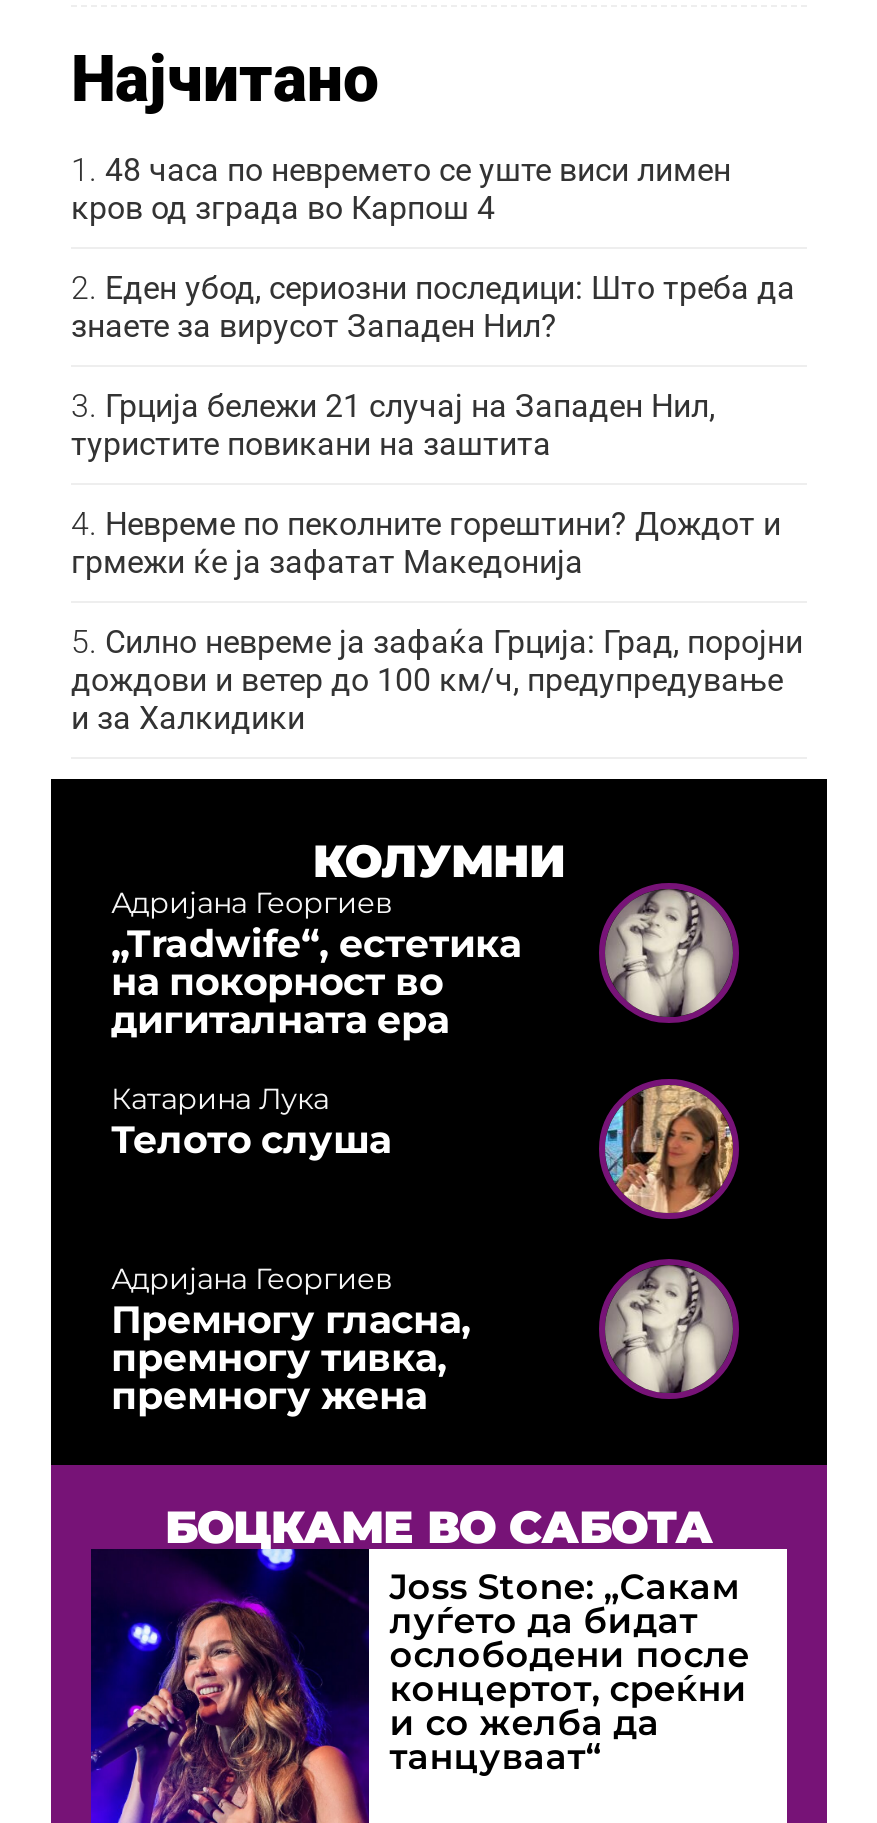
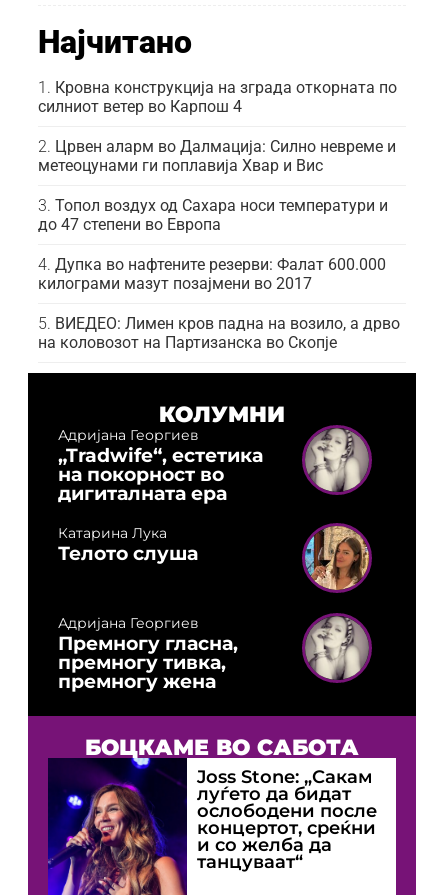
[71,151,731,227] 48 часа по невремето се уште виси лимен | кров од зграда во Карпош 4 -> [38,78,397,116] Кровна конструкција на зграда откорната по | силниот ветер во Карпош 4
[71,269,795,345] Еден убод, сериозни последици: Што треба да | знаете за вирусот Западен Нил? -> [38,137,396,175] Црвен аларм во Далмација: Силно невреме и | метеоцунами ги поплавија Хвар и Вис
[71,387,715,463] Грција бележи 21 случај на Западен Нил, | туристите повикани на заштита -> [38,196,388,234] Топол воздух од Сахара носи температури и | до 47 степени во Европа
[71,505,781,581] Невреме по пеколните горештини? Дождот и | грмежи ќе ја зафатат Македонија -> [38,255,386,293] Дупка во нафтените резерви: Фалат 600.000 | килограми мазут позајмени во 2017
[71,623,803,737] Силно невреме ја зафаќа Грција: Град, поројни | дождови и ветер до 100 км/ч, предупредување | и за Халкидики -> [38,314,400,352] ВИЕДЕО: Лимен кров падна на возило, а дрво | на коловозот на Партизанска во Скопје

